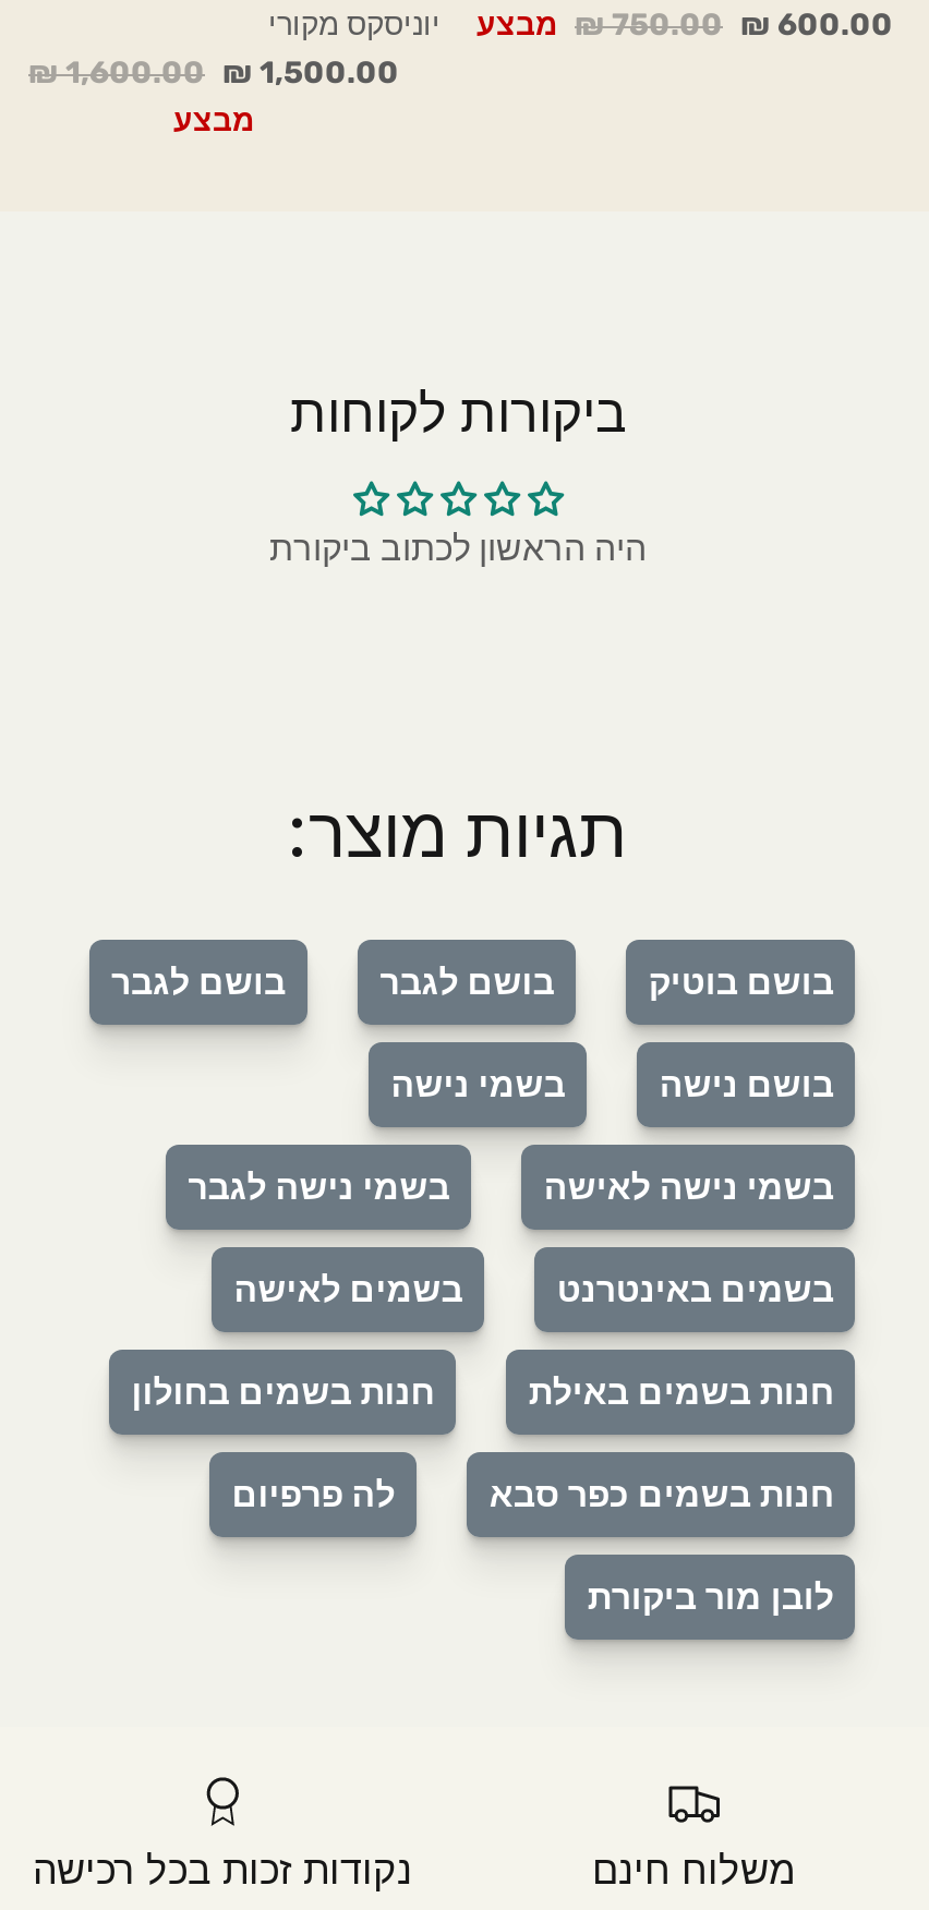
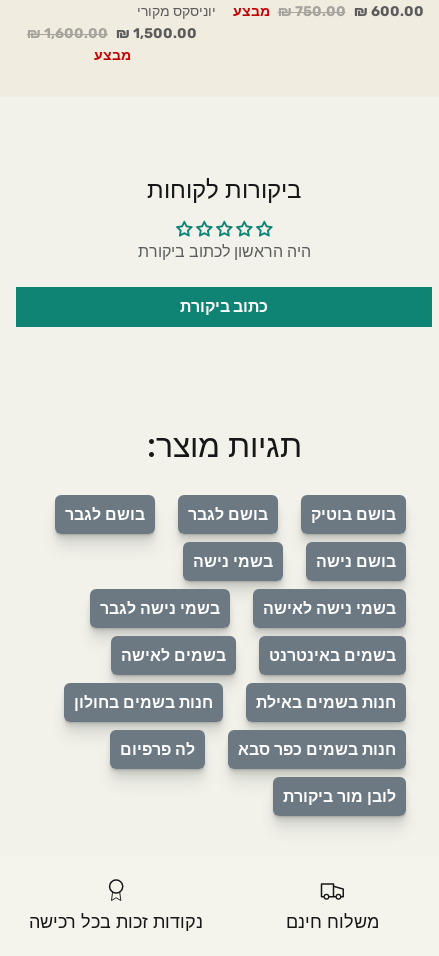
none -> [180,297,268,316] כתוב ביקורת

